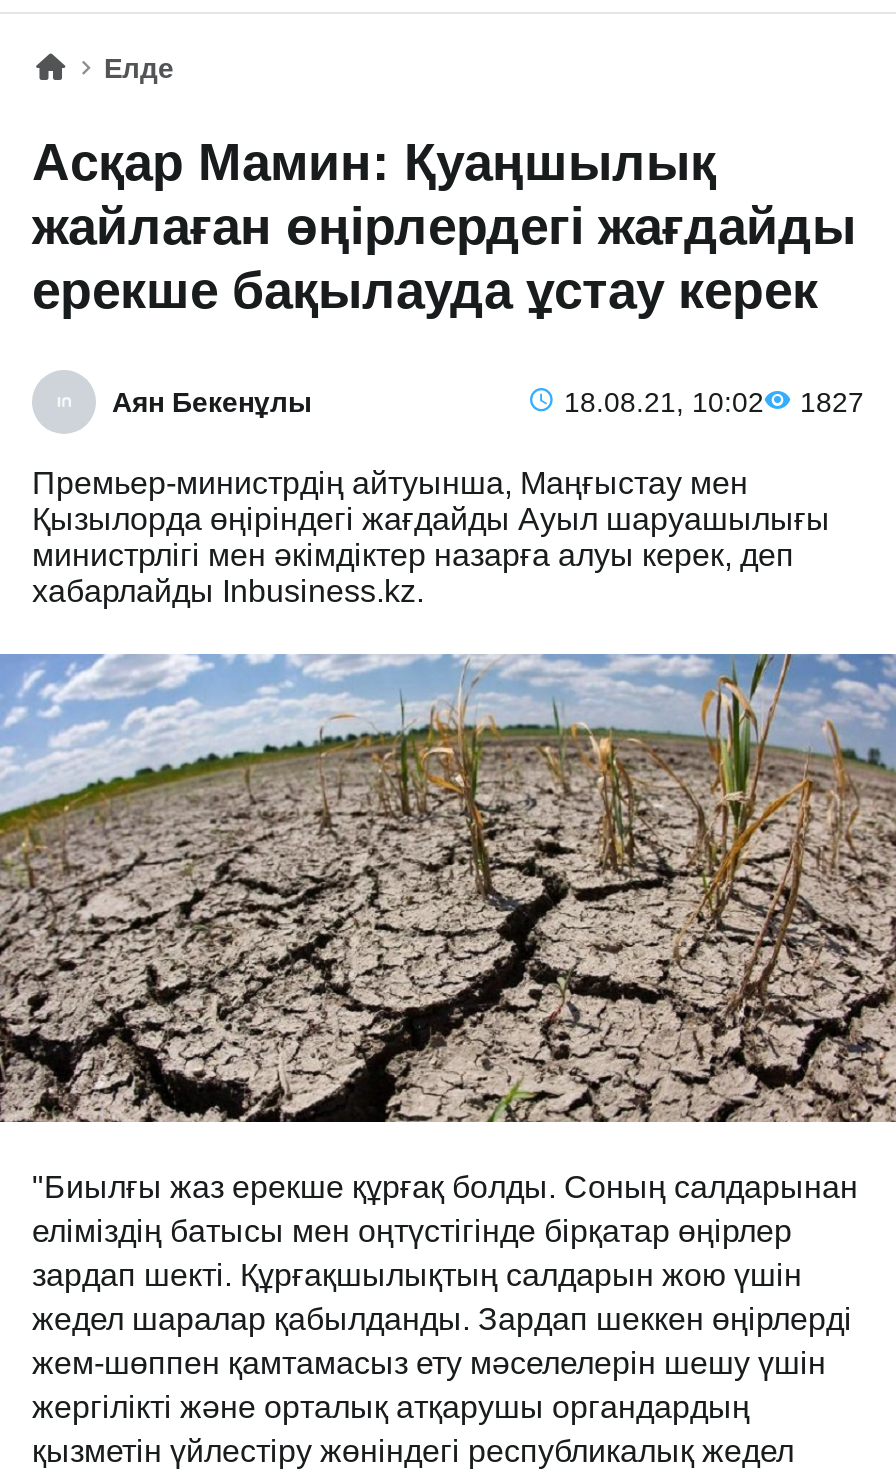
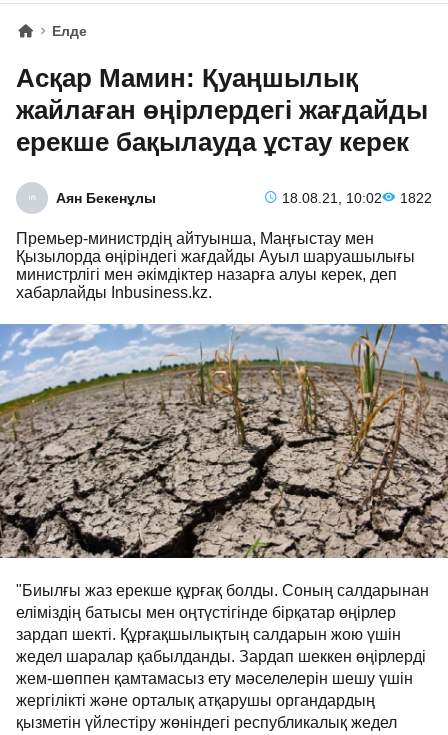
[564,386,864,418] 18.08.21, 10:02 1827 -> [282,190,432,206] 18.08.21, 10:02 1822

